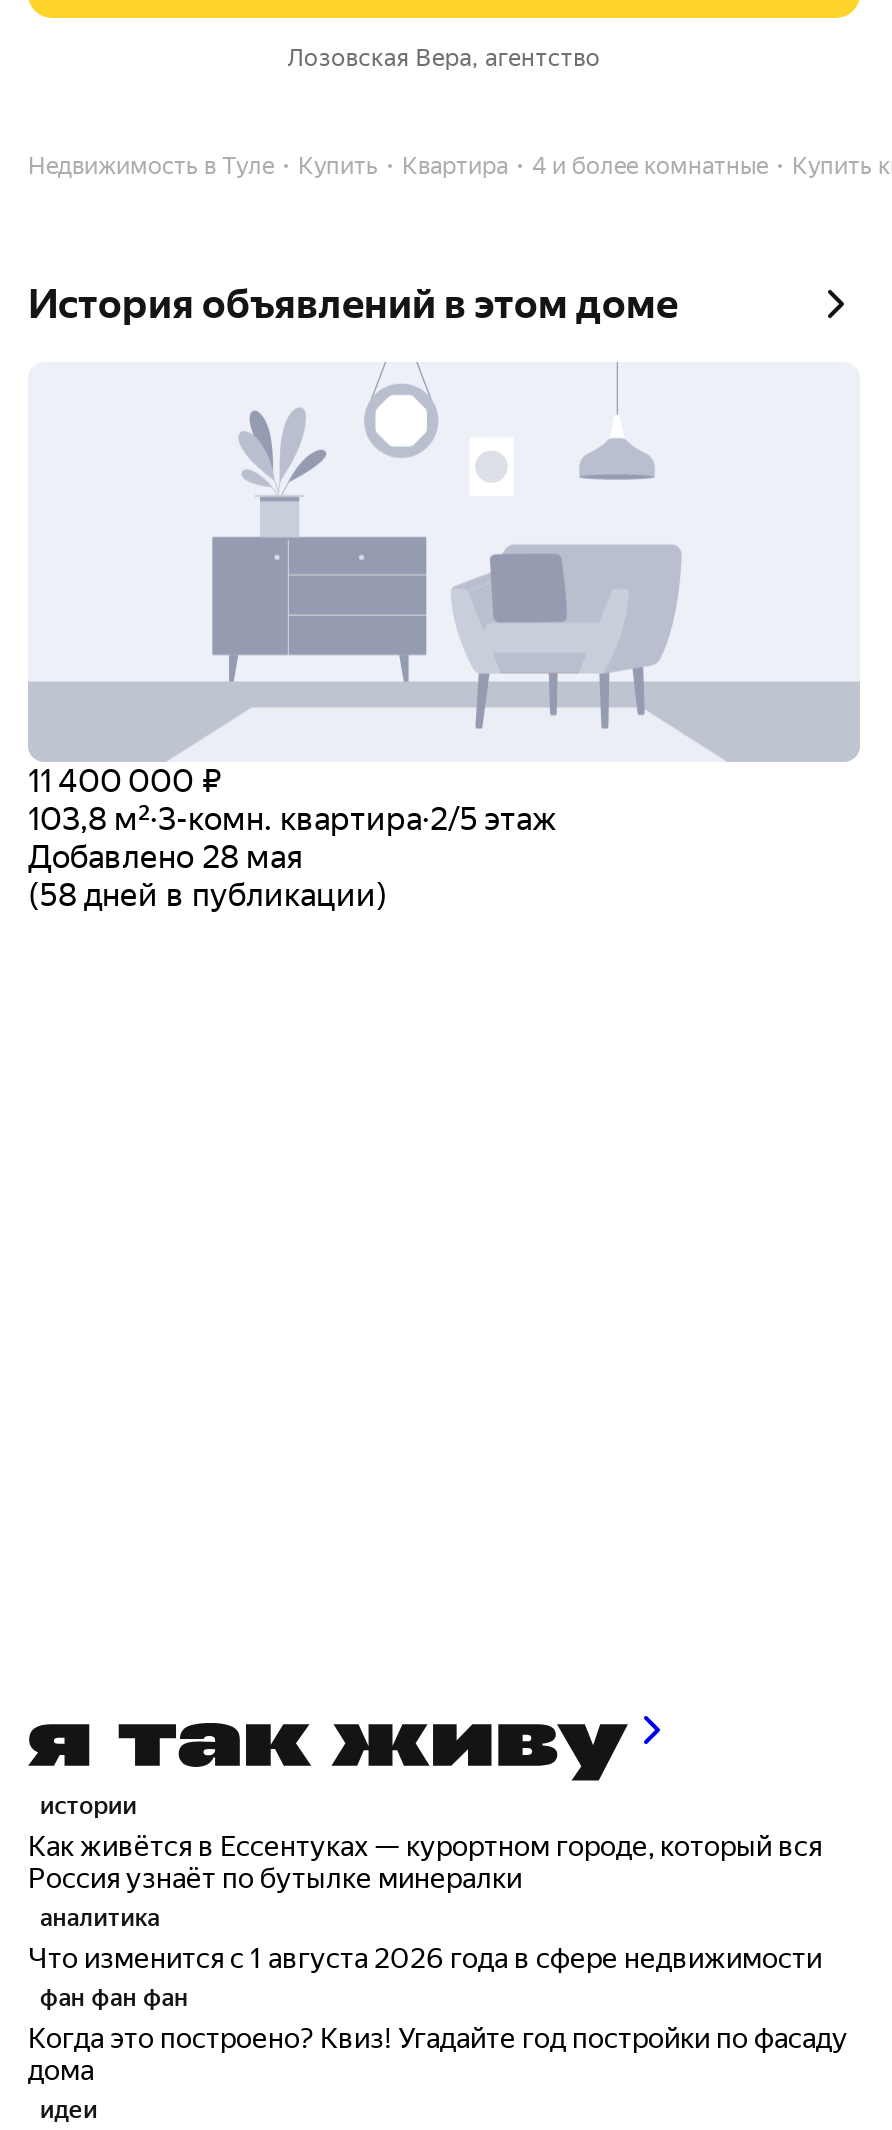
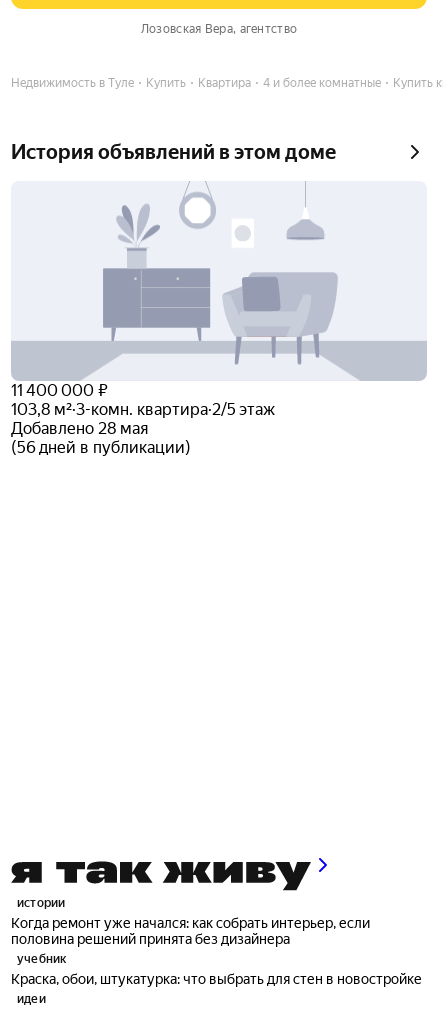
[28,876,388,914] (58 дней в публикации) -> [11,438,191,457] (56 дней в публикации)
[28,1829,848,2085] Как живётся в Ессентуках — курортном городе, который вся | Россия узнаёт по бутылке минералки | аналитика | Что изменится с 1 августа 2026 года в сфере недвижимости | фан фан фан | Когда это построено? Квиз! Угадайте год постройки по фасаду | дома -> [11,915,422,987] Когда ремонт уже начался: как собрать интерьер, если | половина решений принята без дизайнера | учебник | Краска, обои, штукатурка: что выбрать для стен в новостройке

